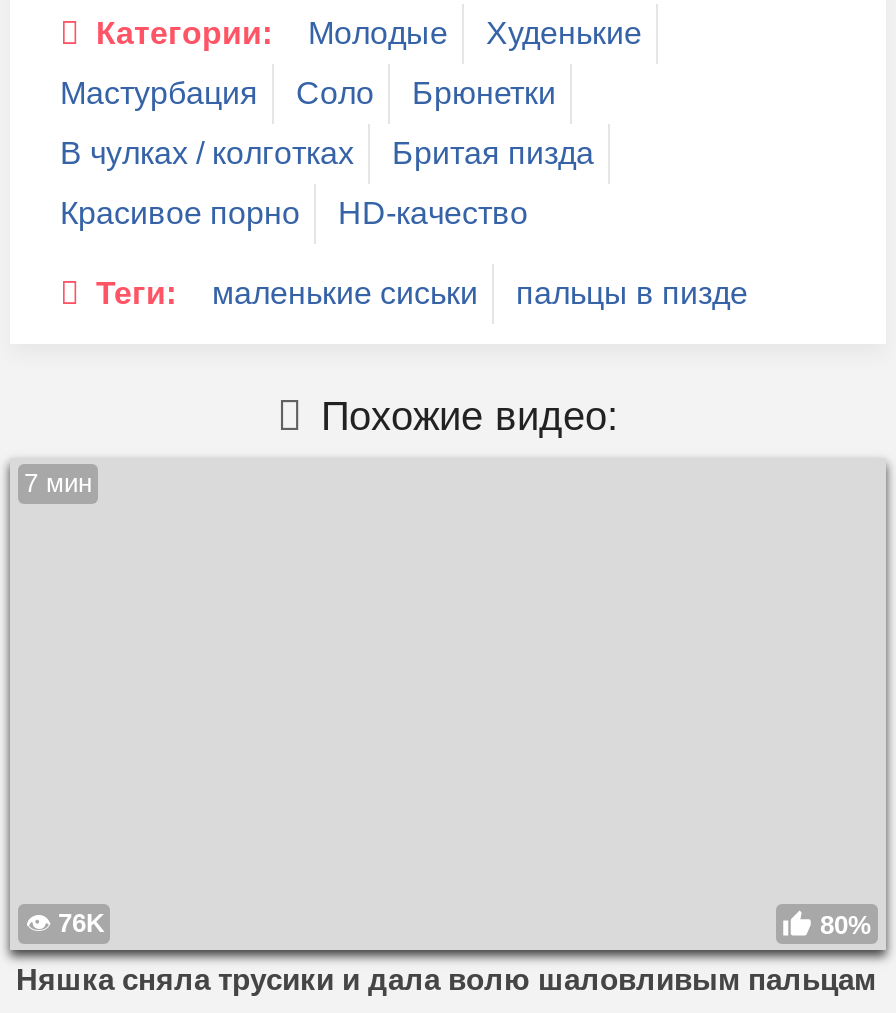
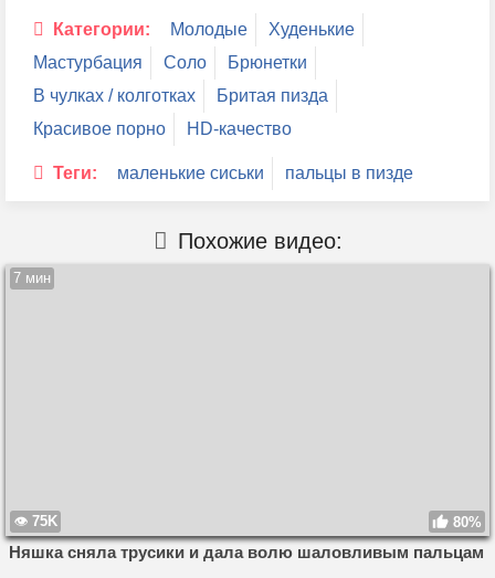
[58,908,104,938] 76K -> [32,513,57,529] 75K

